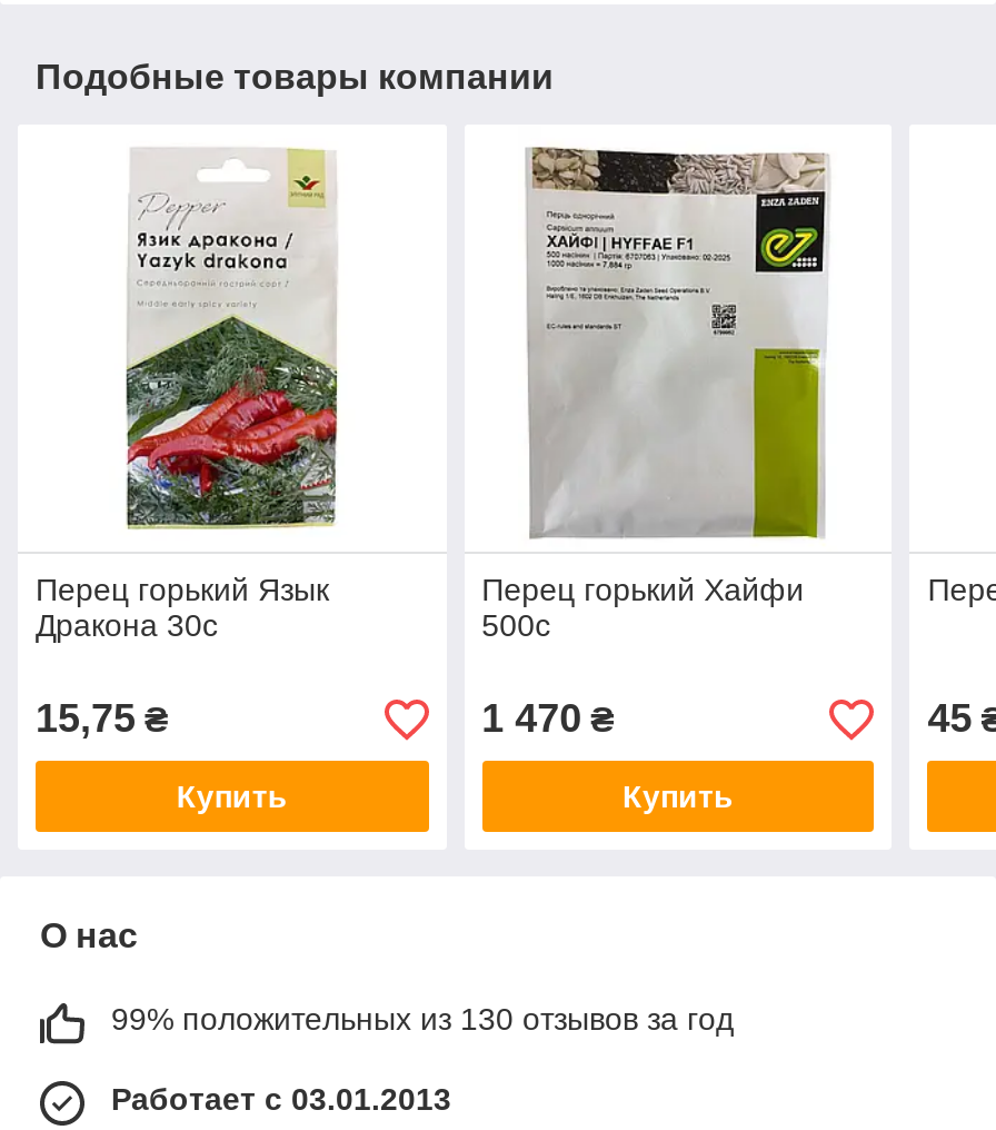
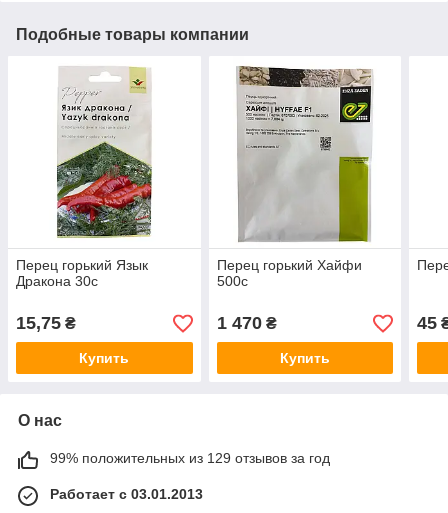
[111,1002,734,1037] 99% положительных из 130 отзывов за год -> [50,450,330,466] 99% положительных из 129 отзывов за год

